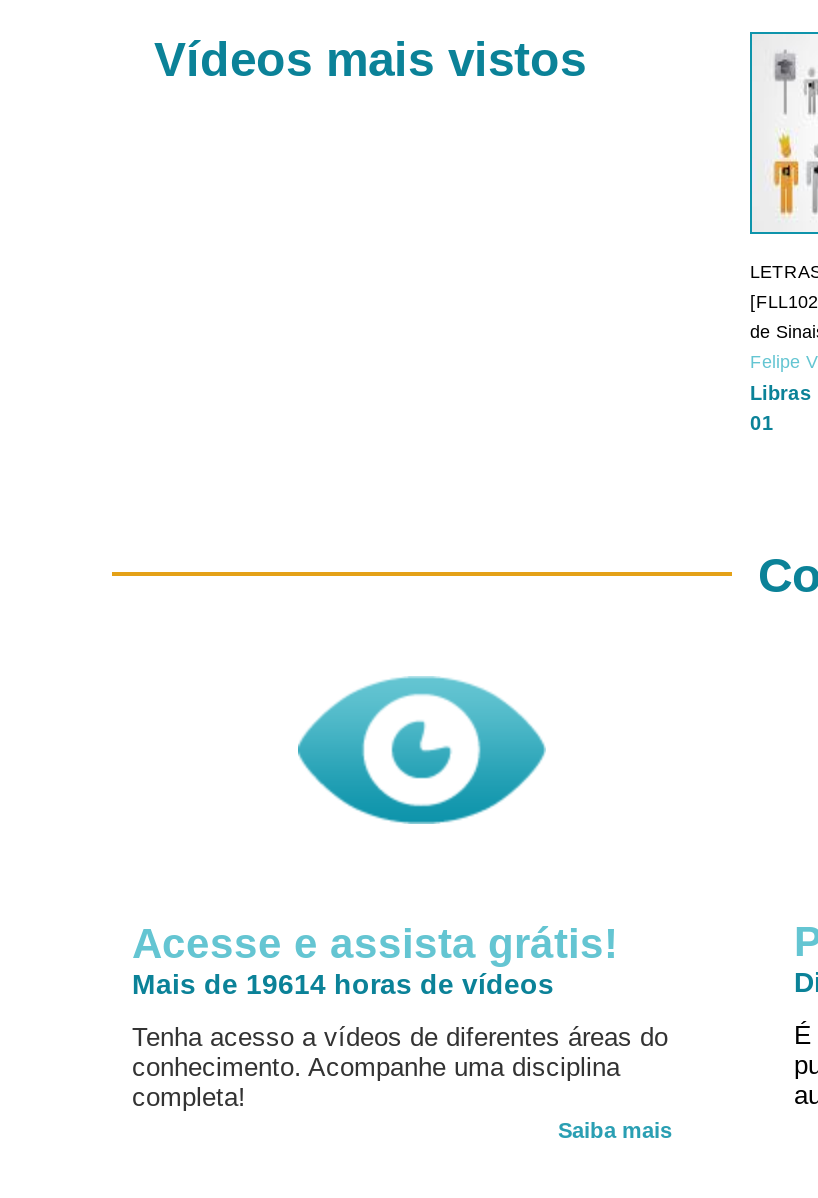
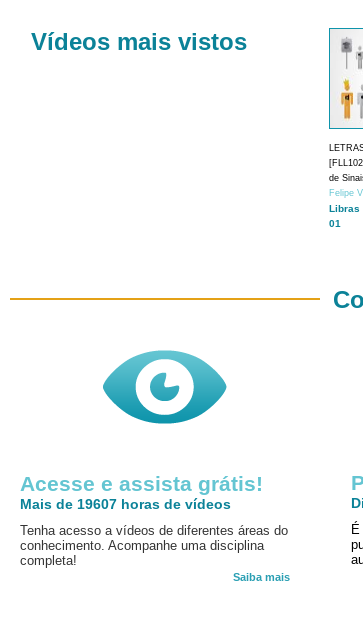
[132,968,554,1000] Mais de 19614 horas de vídeos -> [20,496,231,512] Mais de 19607 horas de vídeos

